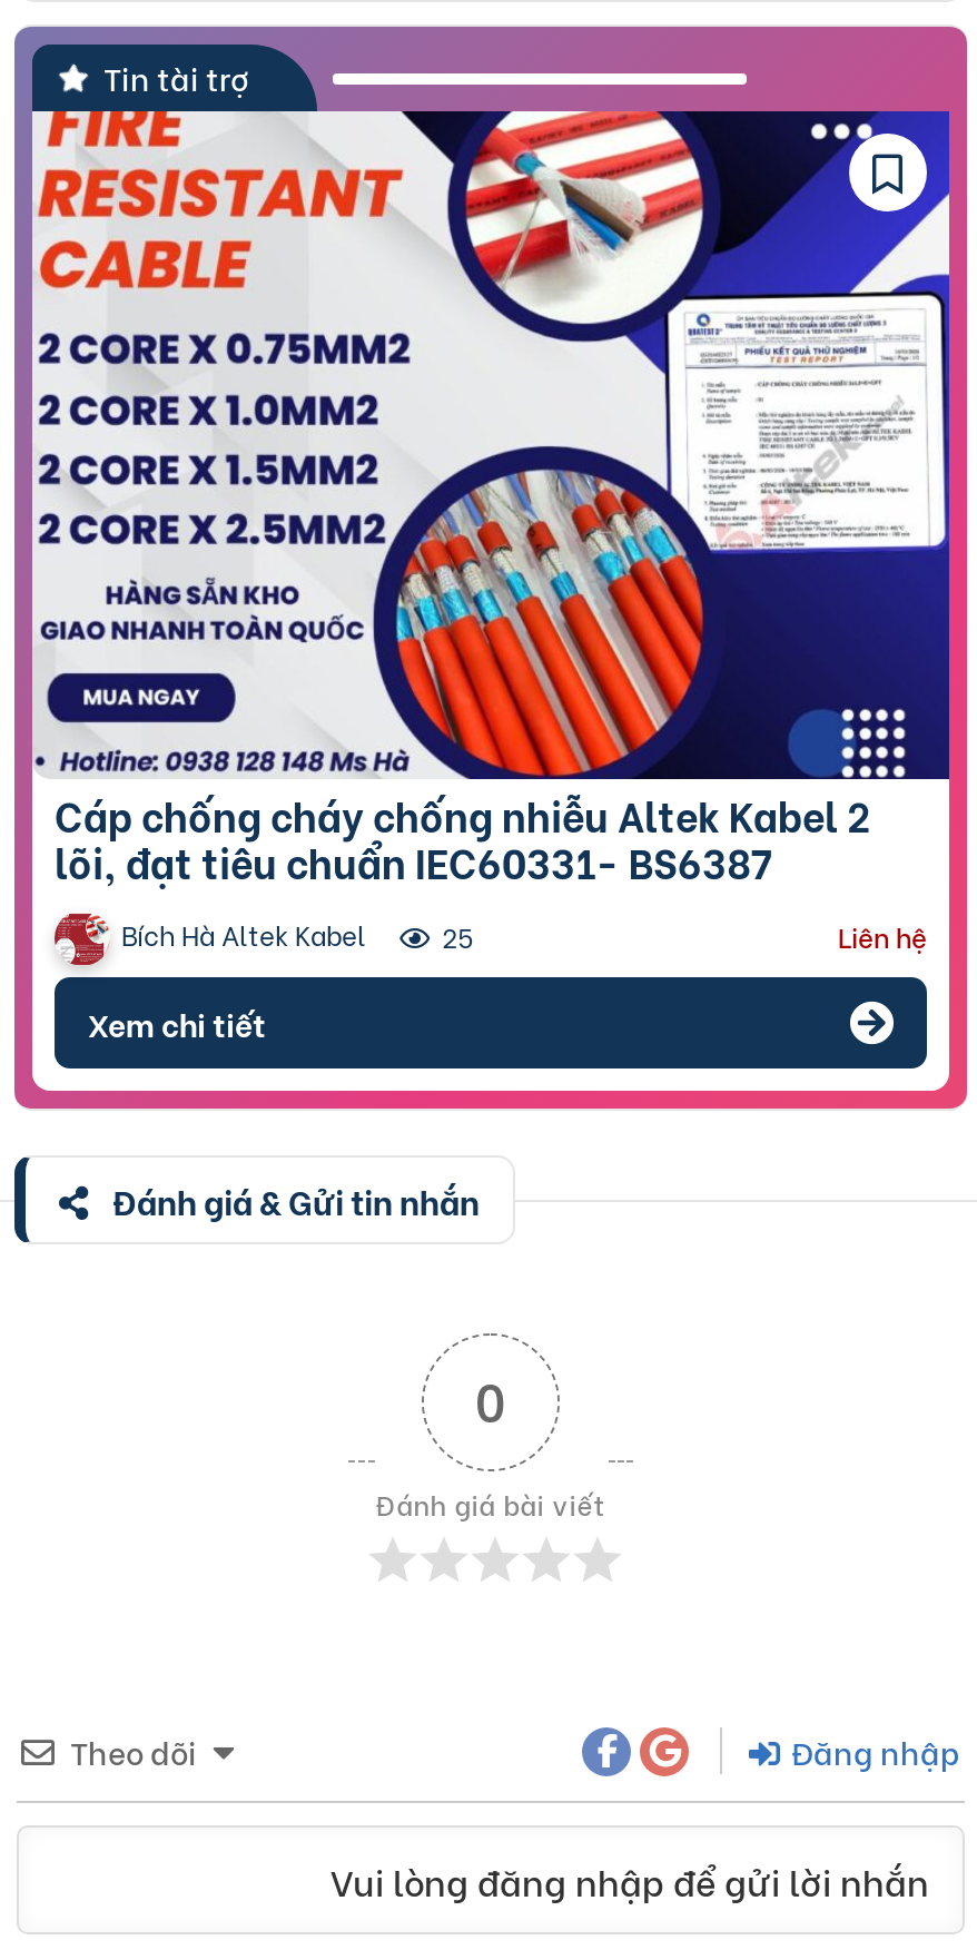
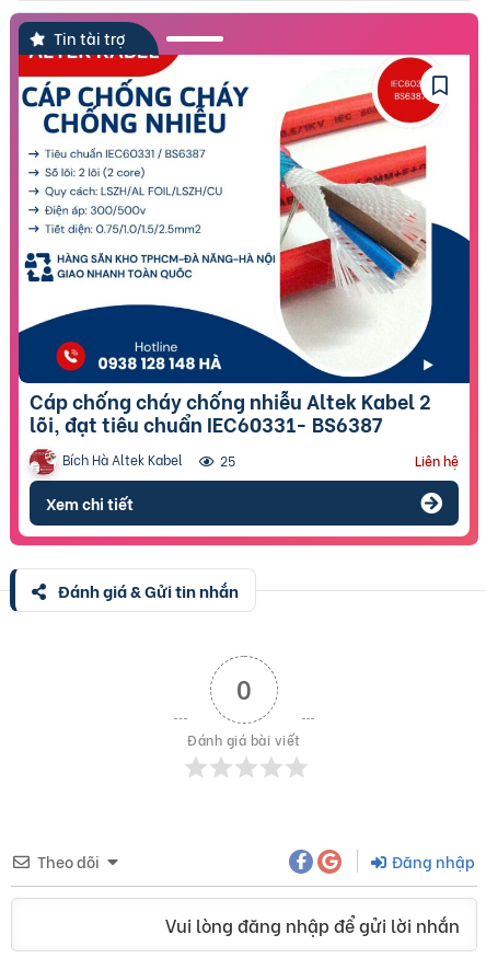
[17,29,965,1097] [image] -> [11,14,477,532] [image]

